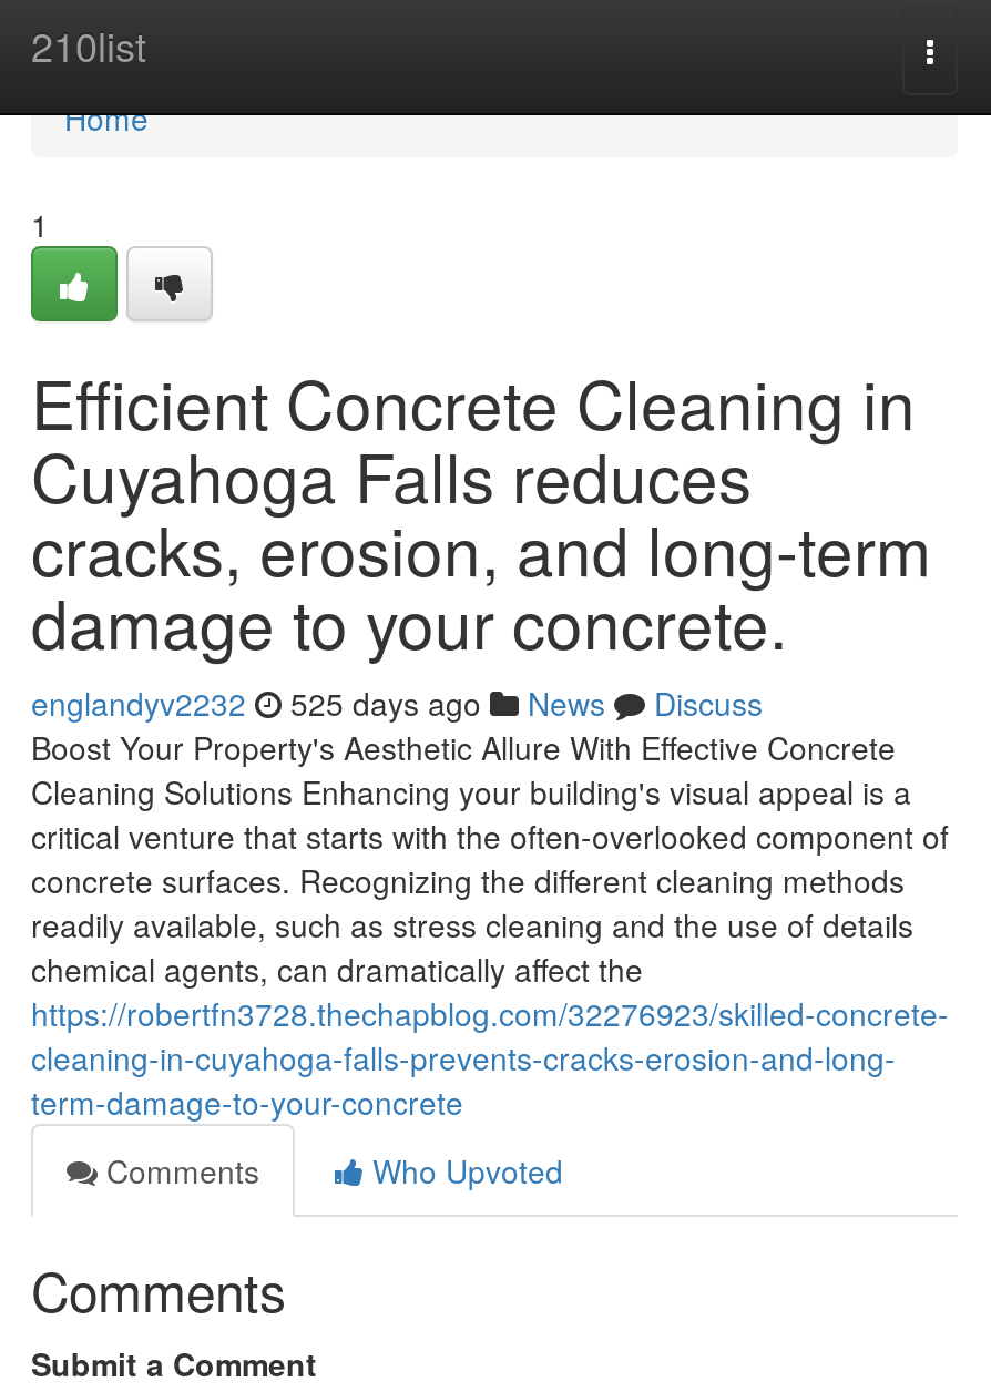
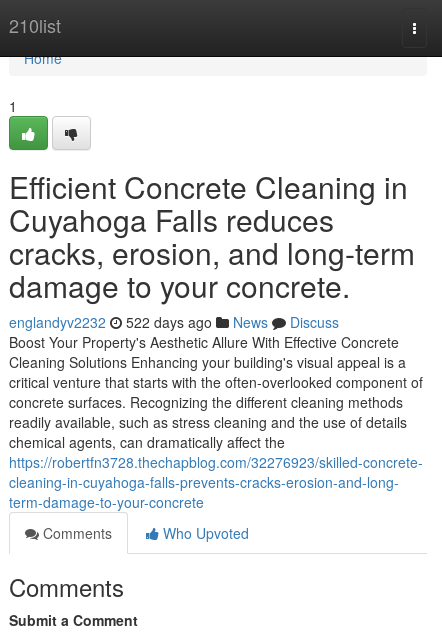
[31,680,763,725] englandyv2232 525 days ago News Discuss -> [9,312,339,332] englandyv2232 522 days ago News Discuss

